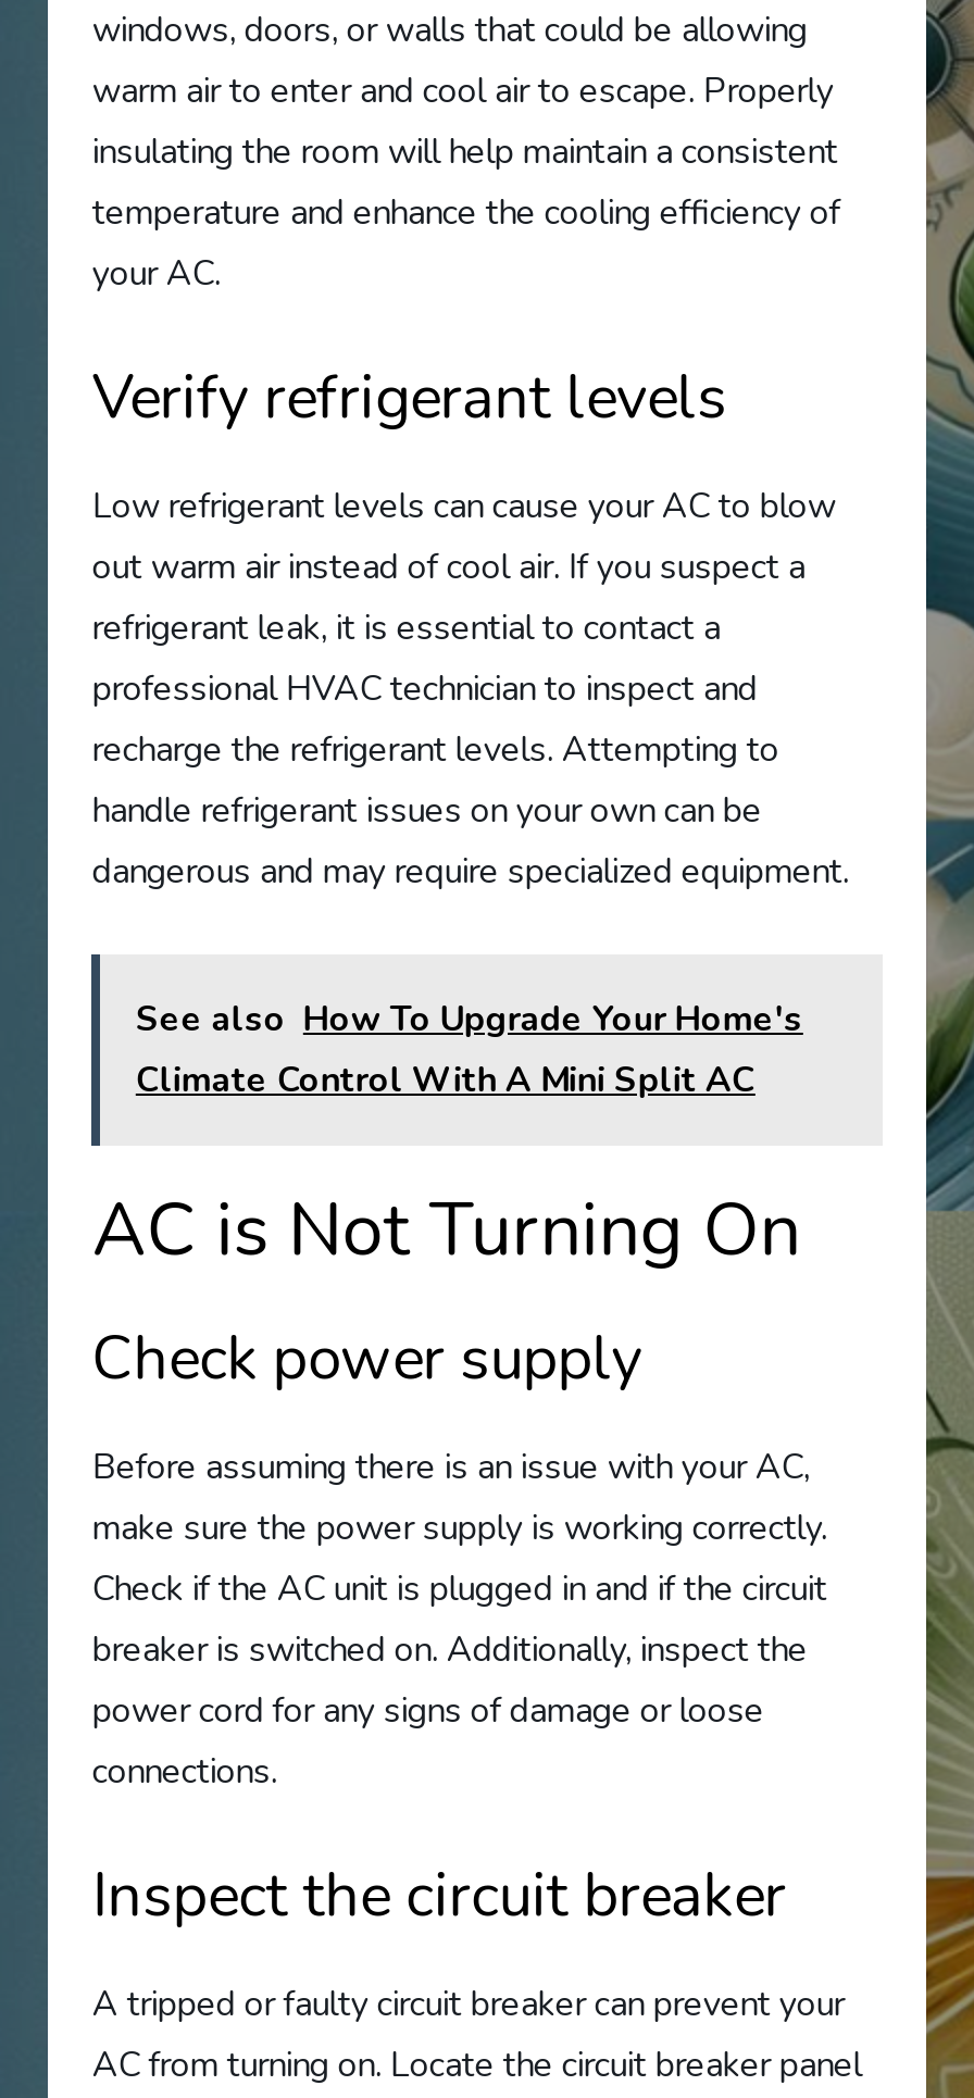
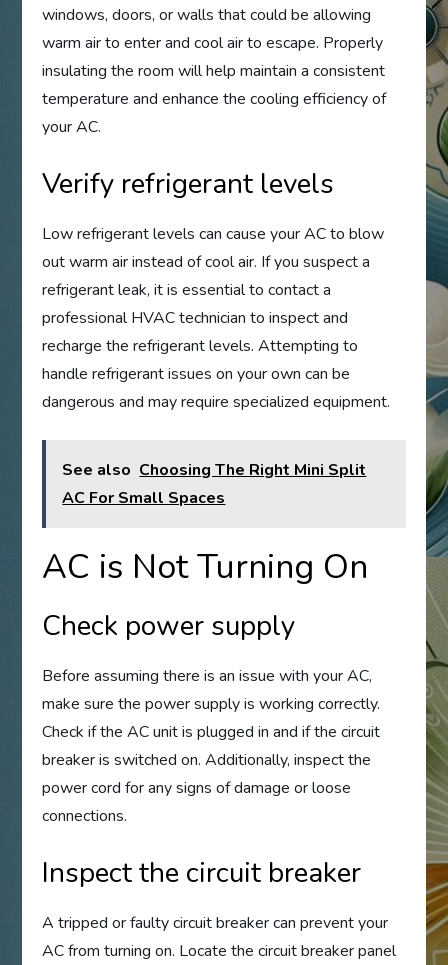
[136,997,803,1106] See also How To Upgrade Your Home's | Climate Control With A Mini Split AC -> [62,458,366,508] See also Choosing The Right Mini Split | AC For Small Spaces

